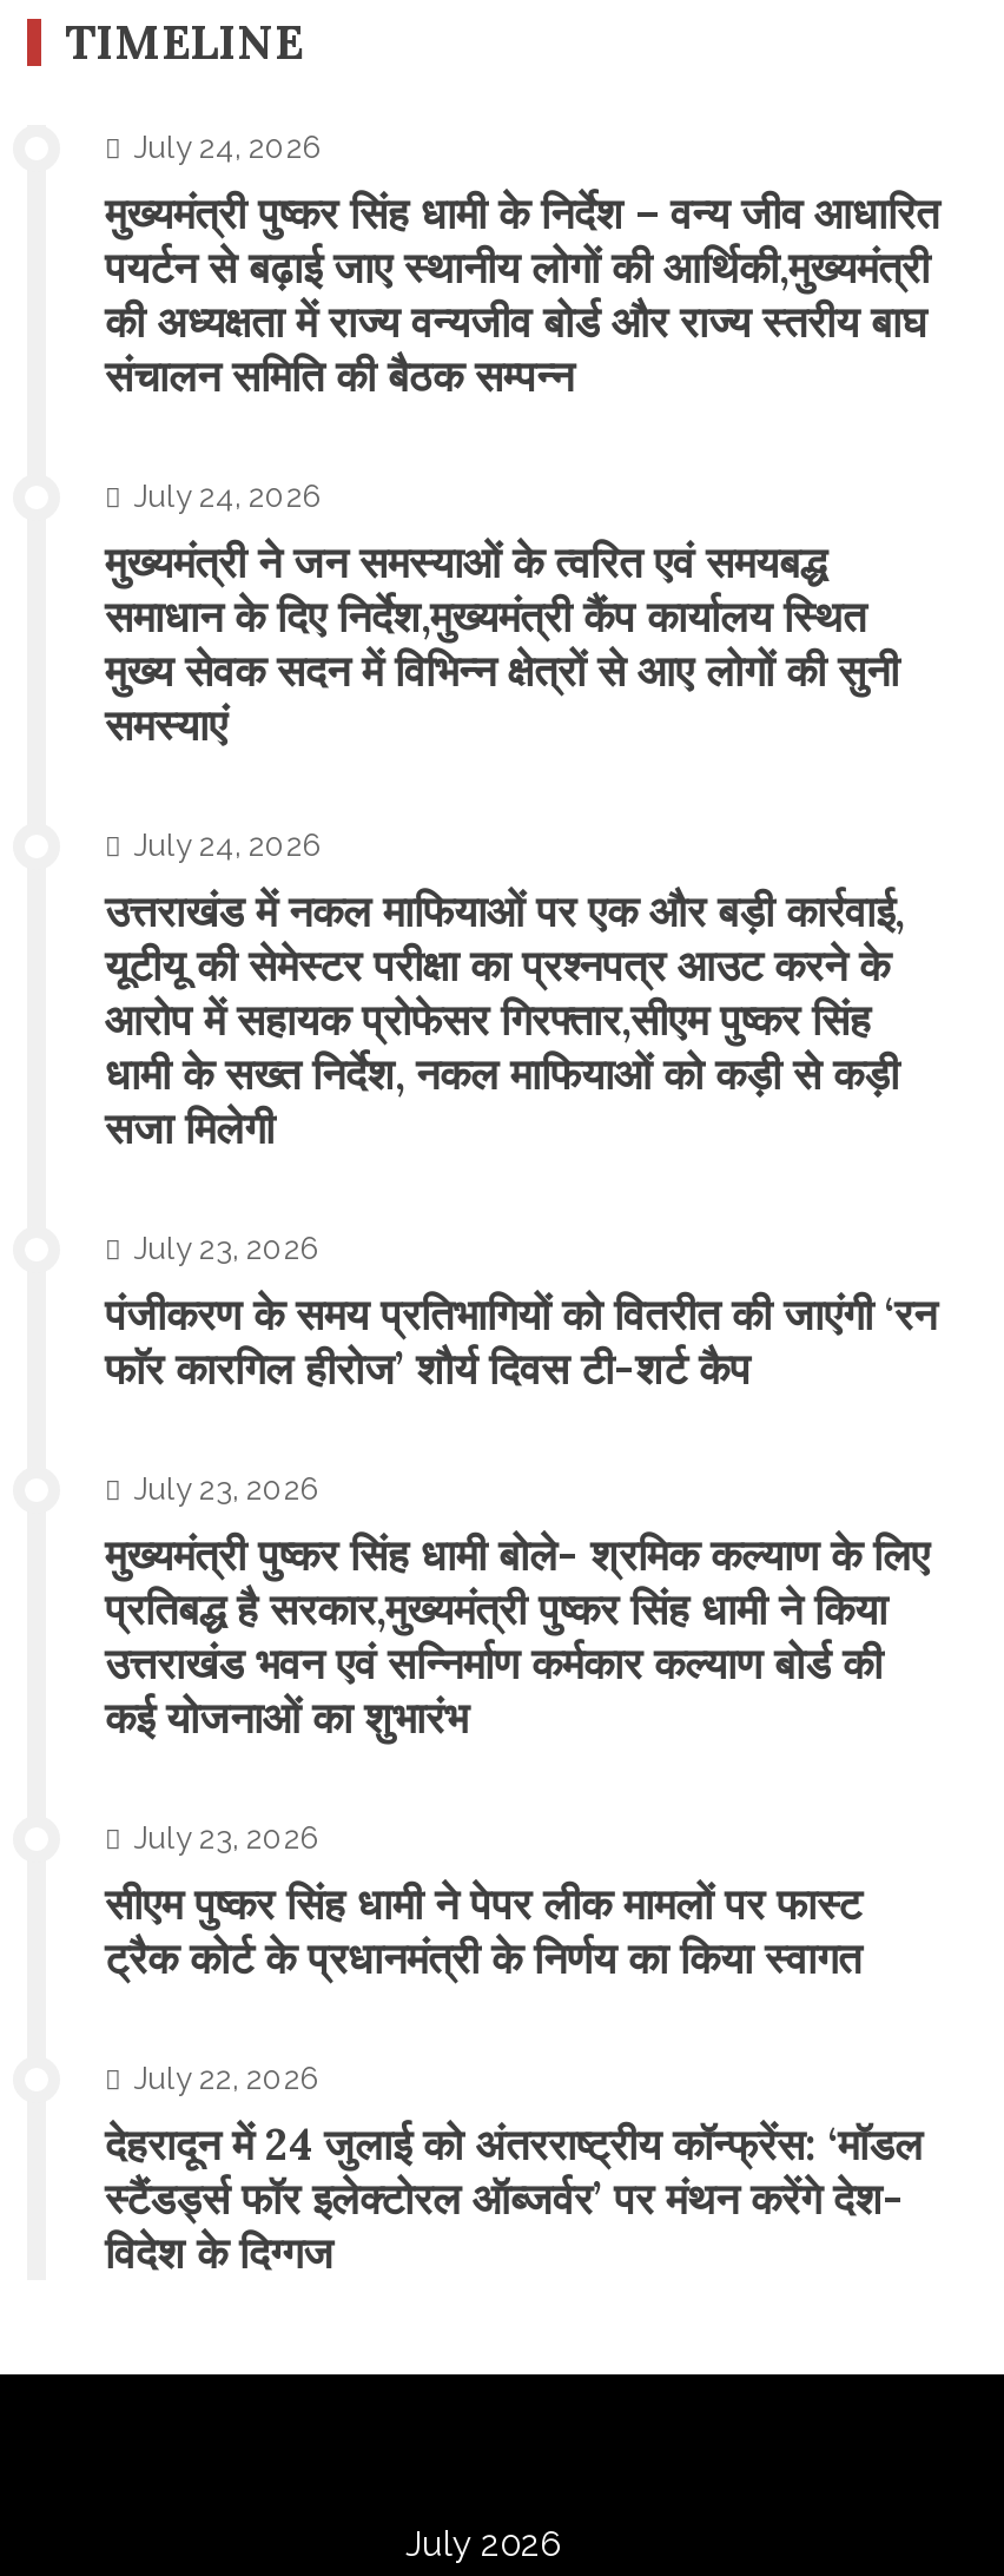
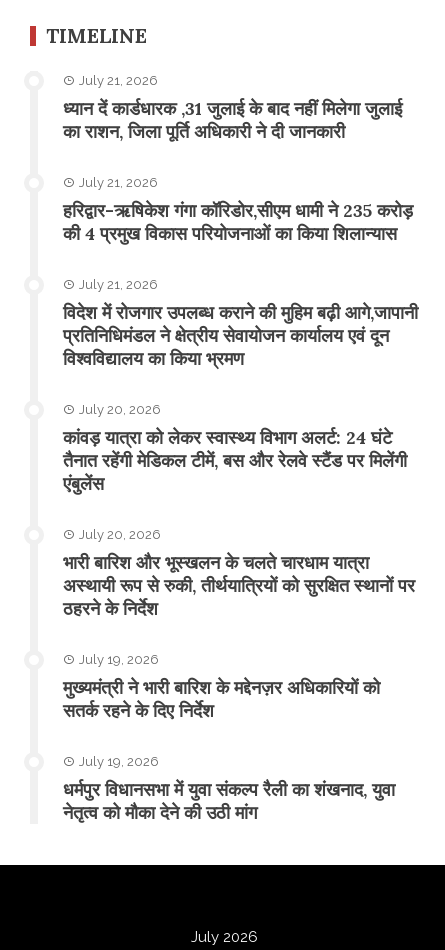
[105,130,939,404] July 24, 2026 | मुख्यमंत्री पुष्कर सिंह धामी के निर्देश – वन्य जीव आधारित | पयर्टन से बढ़ाई जाए स्थानीय लोगों की आर्थिकी,मुख्यमंत्री | की अध्यक्षता में राज्य वन्यजीव बोर्ड और राज्य स्तरीय बाघ | संचालन समिति की बैठक सम्पन्न -> [63,73,402,143] July 21, 2026 | ध्यान दें कार्डधारक ,31 जुलाई के बाद नहीं मिलेगा जुलाई | का राशन, जिला पूर्ति अधिकारी ने दी जानकारी
[105,479,899,753] July 24, 2026 | मुख्यमंत्री ने जन समस्याओं के त्वरित एवं समयबद्ध | समाधान के दिए निर्देश,मुख्यमंत्री कैंप कार्यालय स्थित | मुख्य सेवक सदन में विभिन्न क्षेत्रों से आए लोगों की सुनी | समस्याएं -> [63,175,413,245] July 21, 2026 | हरिद्वार-ऋषिकेश गंगा कॉरिडोर,सीएम धामी ने 235 करोड़ | की 4 प्रमुख विकास परियोजनाओं का किया शिलान्यास
[105,828,904,1156] July 24, 2026 | उत्तराखंड में नकल माफियाओं पर एक और बड़ी कार्रवाई, | यूटीयू की सेमेस्टर परीक्षा का प्रश्नपत्र आउट करने के | आरोप में सहायक प्रोफेसर गिरफ्तार,सीएम पुष्कर सिंह | धामी के सख्त निर्देश, नकल माफियाओं को कड़ी से कड़ी | सजा मिलेगी -> [63,277,418,370] July 21, 2026 | विदेश में रोजगार उपलब्ध कराने की मुहिम बढ़ी आगे,जापानी | प्रतिनिधिमंडल ने क्षेत्रीय सेवायोजन कार्यालय एवं दून | विश्वविद्यालय का किया भ्रमण
[105,1232,937,1397] July 23, 2026 | पंजीकरण के समय प्रतिभागियों को वितरीत की जाएंगी ‘रन | फाॅर कारगिल हीरोज’ शौर्य दिवस टी-शर्ट कैप -> [63,402,407,495] July 20, 2026 | कांवड़ यात्रा को लेकर स्वास्थ्य विभाग अलर्ट: 24 घंटे | तैनात रहेंगी मेडिकल टीमें, बस और रेलवे स्टैंड पर मिलेंगी | एंबुलेंस
[105,1472,930,1746] July 23, 2026 | मुख्यमंत्री पुष्कर सिंह धामी बोले- श्रमिक कल्याण के लिए | प्रतिबद्ध है सरकार,मुख्यमंत्री पुष्कर सिंह धामी ने किया | उत्तराखंड भवन एवं सन्निर्माण कर्मकार कल्याण बोर्ड की | कई योजनाओं का शुभारंभ -> [63,527,415,620] July 20, 2026 | भारी बारिश और भूस्खलन के चलते चारधाम यात्रा | अस्थायी रूप से रुकी, तीर्थयात्रियों को सुरक्षित स्थानों पर | ठहरने के निर्देश
[105,1821,861,1986] July 23, 2026 | सीएम पुष्कर सिंह धामी ने पेपर लीक मामलों पर फास्ट | ट्रैक कोर्ट के प्रधानमंत्री के निर्णय का किया स्वागत -> [63,652,380,722] July 19, 2026 | मुख्यमंत्री ने भारी बारिश के मद्देनज़र अधिकारियों को | सतर्क रहने के दिए निर्देश
[105,2062,923,2281] July 22, 2026 | देहरादून में 24 जुलाई को अंतरराष्ट्रीय कॉन्फ्रेंस: ‘मॉडल | स्टैंडर्ड्स फॉर इलेक्टोरल ऑब्जर्वर’ पर मंथन करेंगे देश- | विदेश के दिग्गज -> [63,754,395,824] July 19, 2026 | धर्मपुर विधानसभा में युवा संकल्प रैली का शंखनाद, युवा | नेतृत्व को मौका देने की उठी मांग

